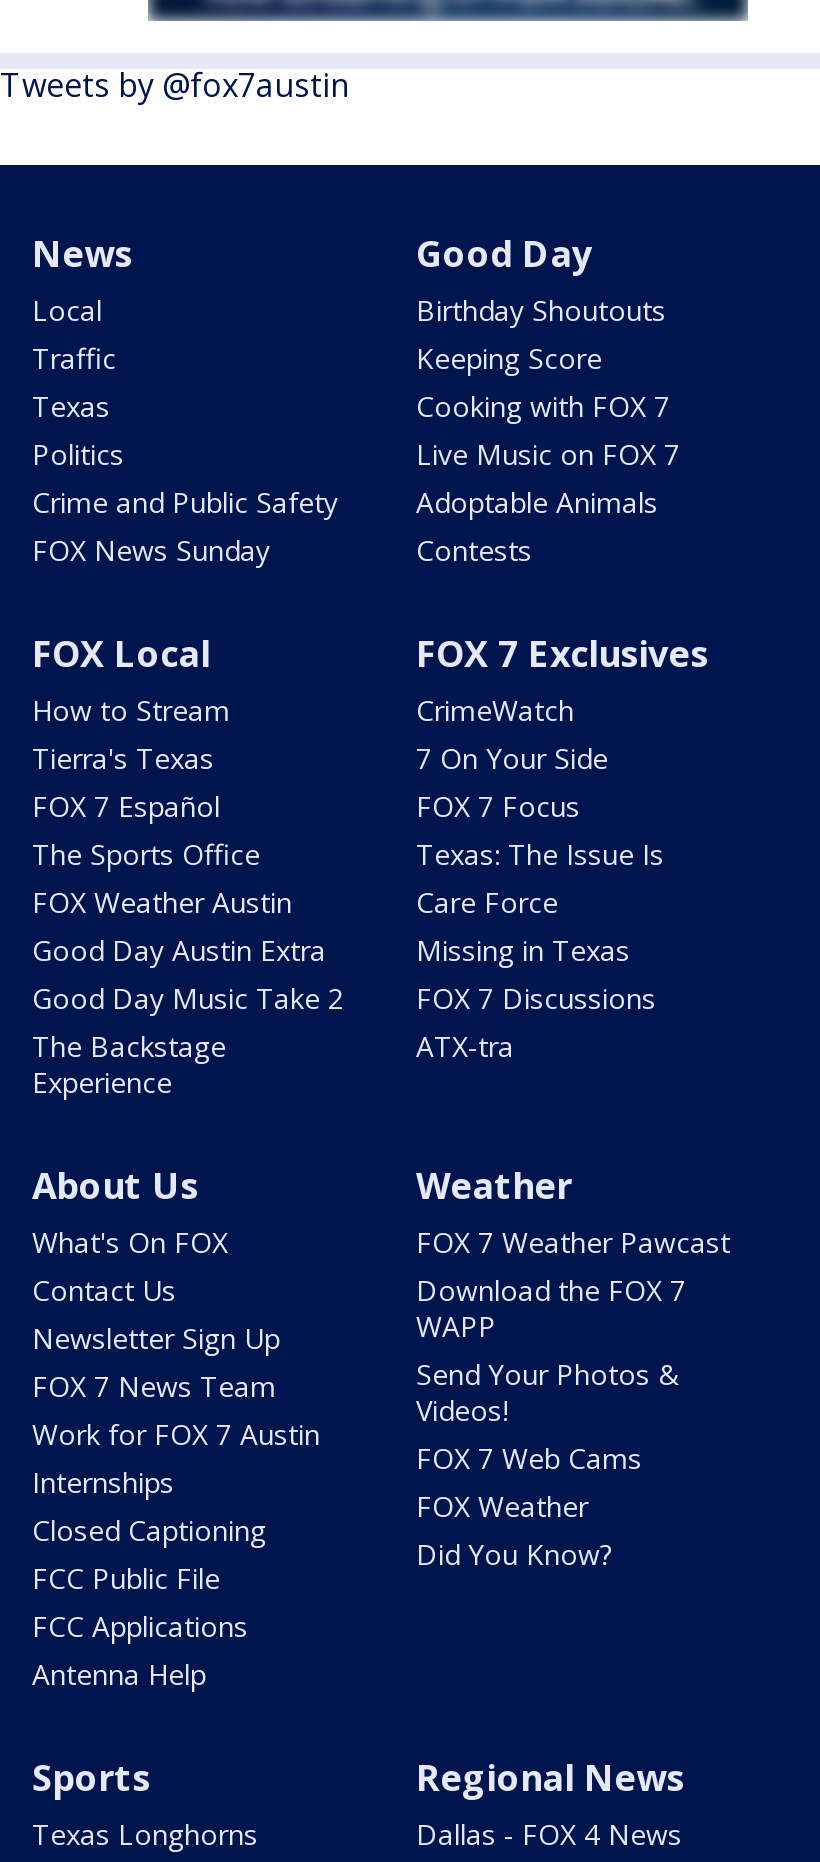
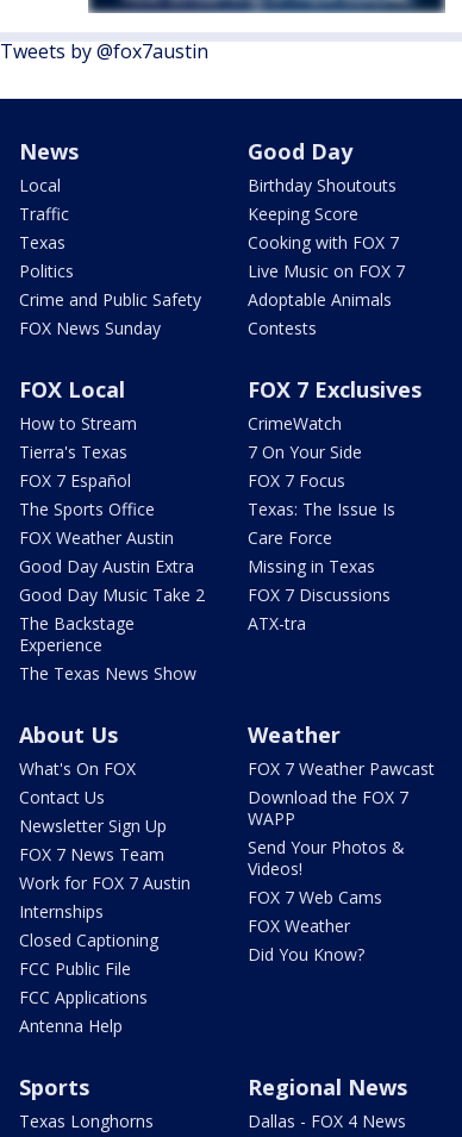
none -> [19,662,196,684] The Texas News Show

